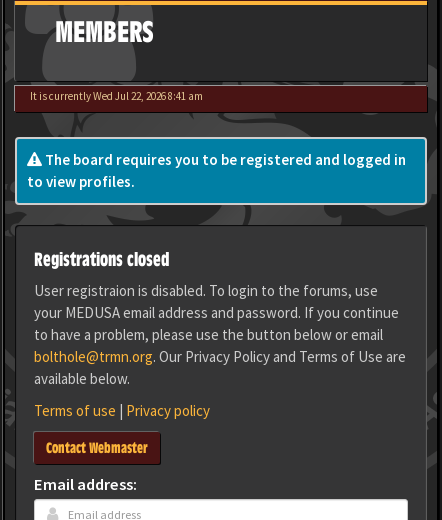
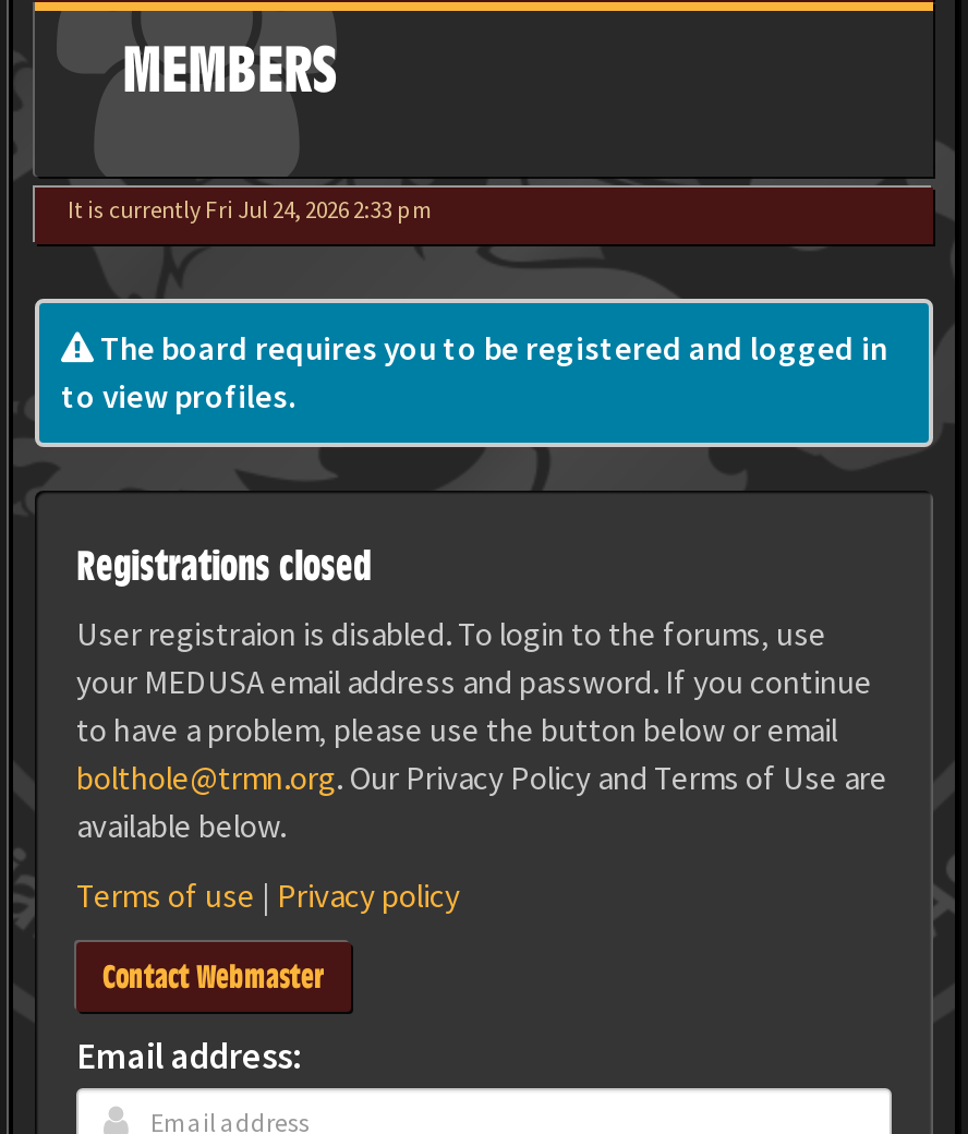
[30,89,203,103] It is currently Wed Jul 22, 2026 8:41 am -> [68,194,432,225] It is currently Fri Jul 24, 2026 2:33 pm

